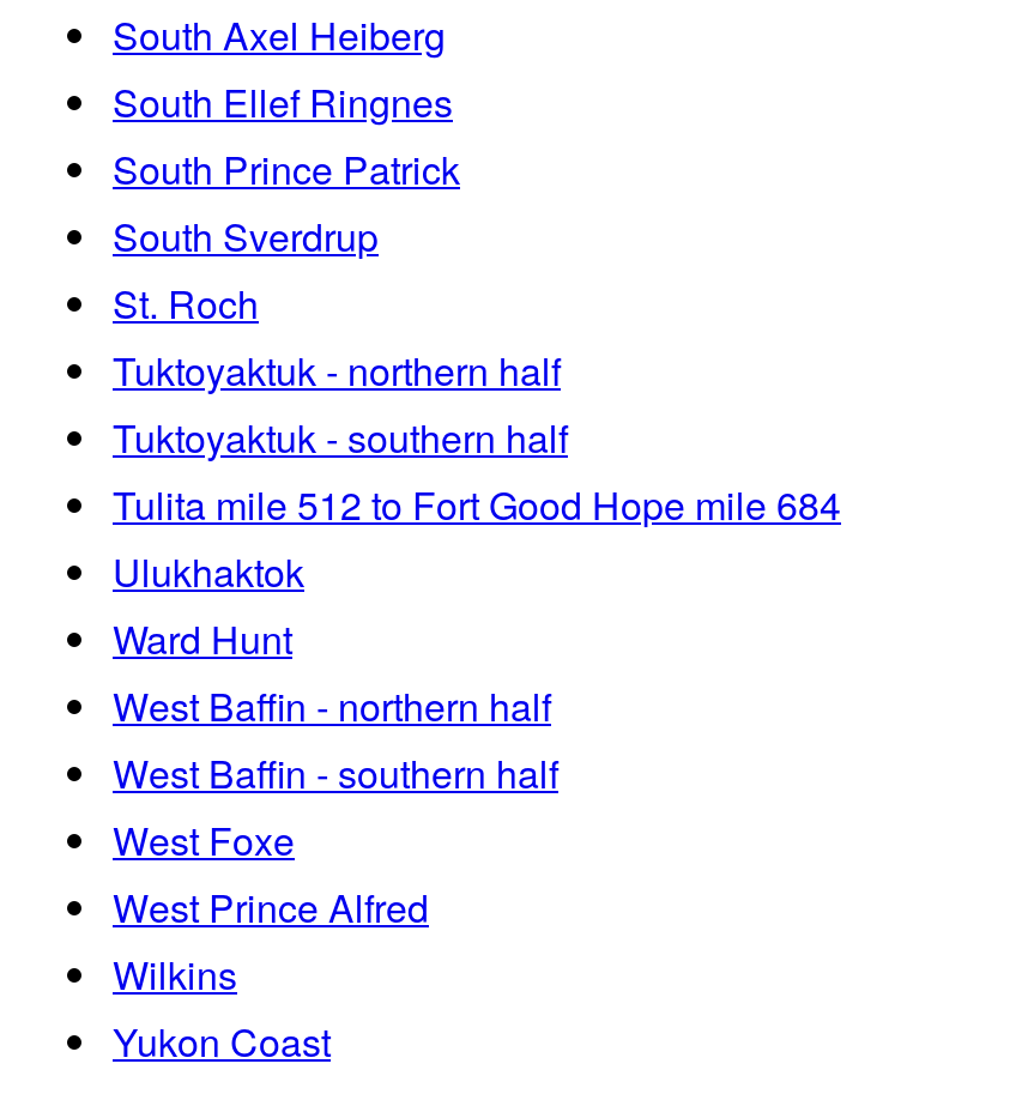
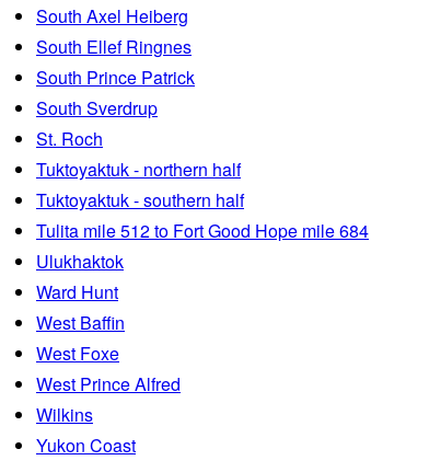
[113,678,558,801] West Baffin - northern half | West Baffin - southern half -> [36,310,125,335] West Baffin

